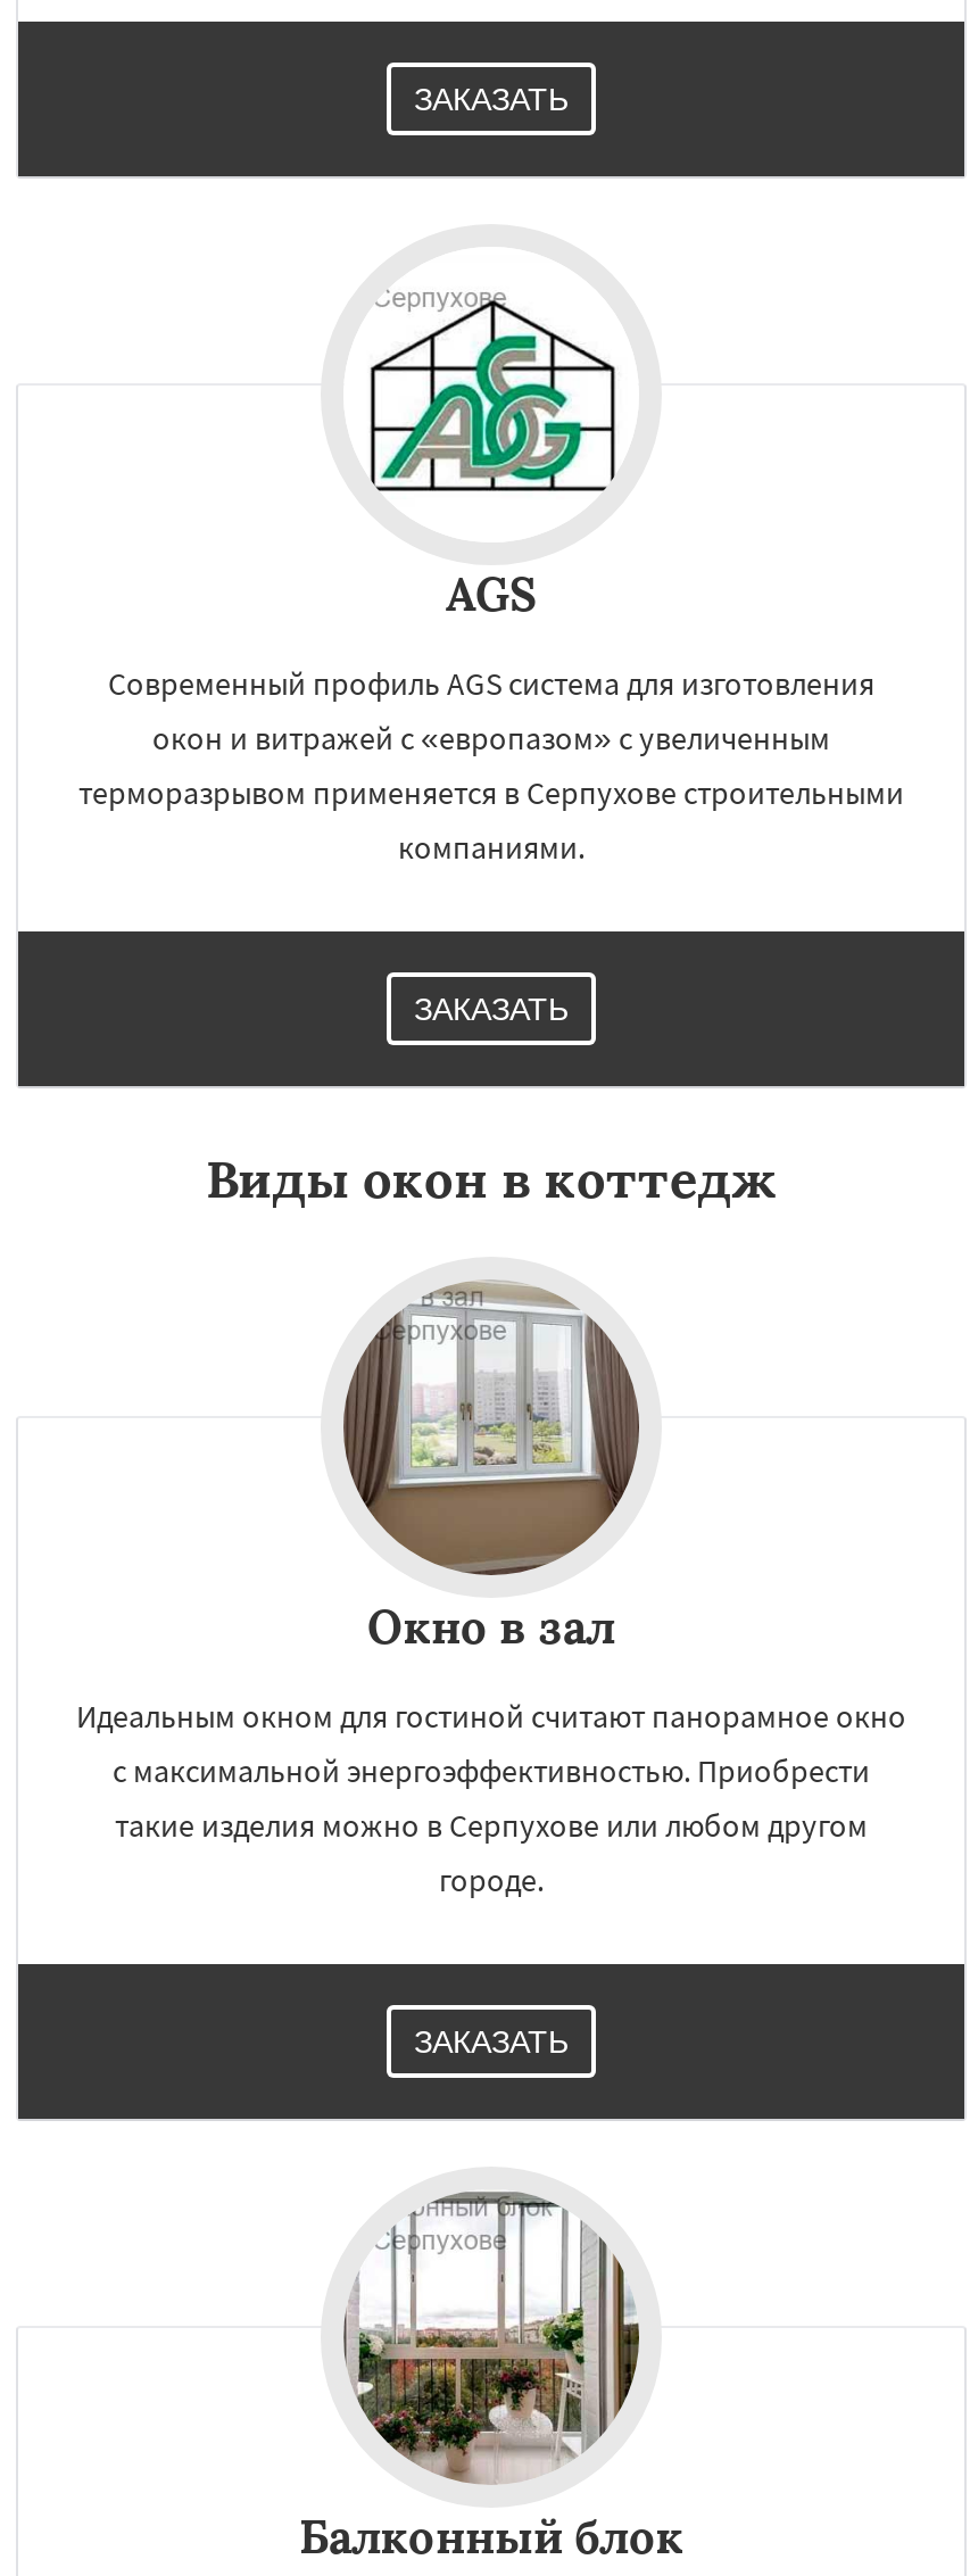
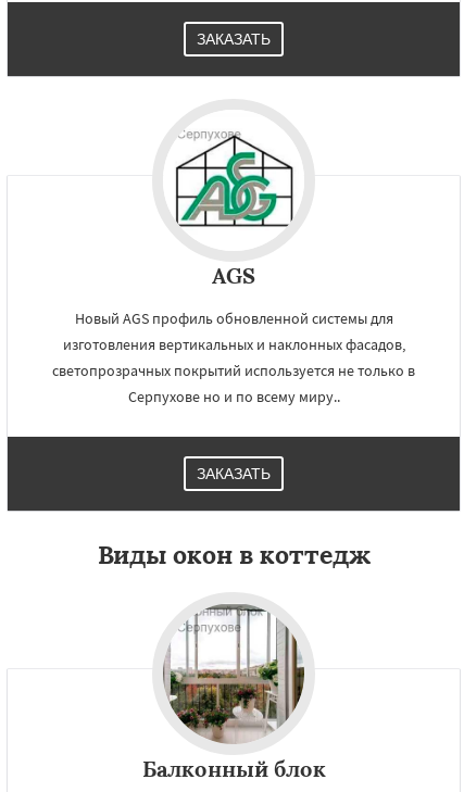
[78,663,904,868] Современный профиль AGS система для изготовления | окон и витражей с «европазом» с увеличенным | терморазрывом применяется в Серпухове строительными | компаниями. -> [52,309,415,406] Новый AGS профиль обновленной системы для | изготовления вертикальных и наклонных фасадов, | светопрозрачных покрытий используется не только в | Серпухове но и по всему миру..
[76,1282,906,1900] [image] | Окно в зал | Идеальным окном для гостиной считают панорамное окно | с максимальной энергоэффективностью. Приобрести | такие изделия можно в Серпухове или любом другом | городе. -> none
[414,2023,569,2060] ЗАКАЗАТЬ -> none

